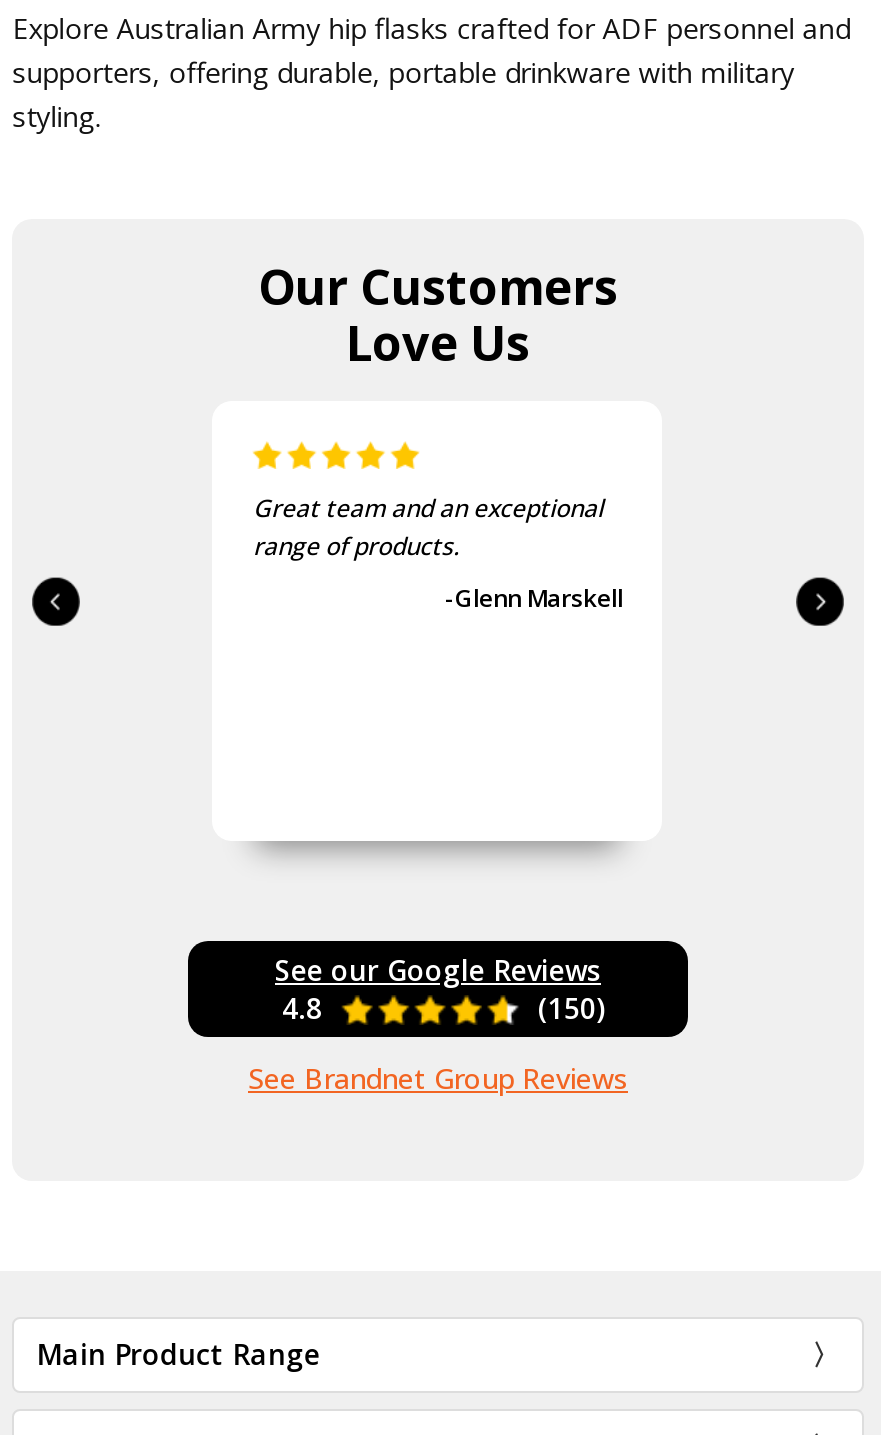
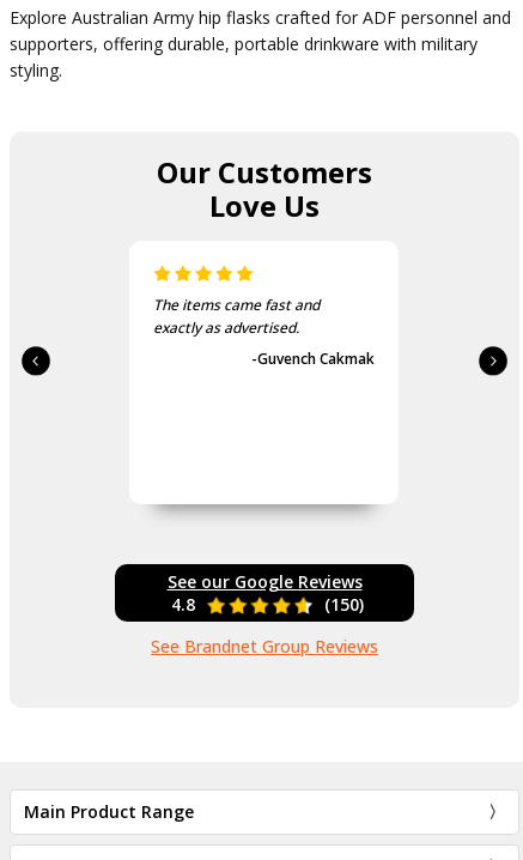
[253,492,603,564] Great team and an exceptional | range of products. -> [154,295,320,338] The items came fast and | exactly as advertised.
[445,582,623,616] -Glenn Marskell -> [252,349,375,369] -Guvench Cakmak

